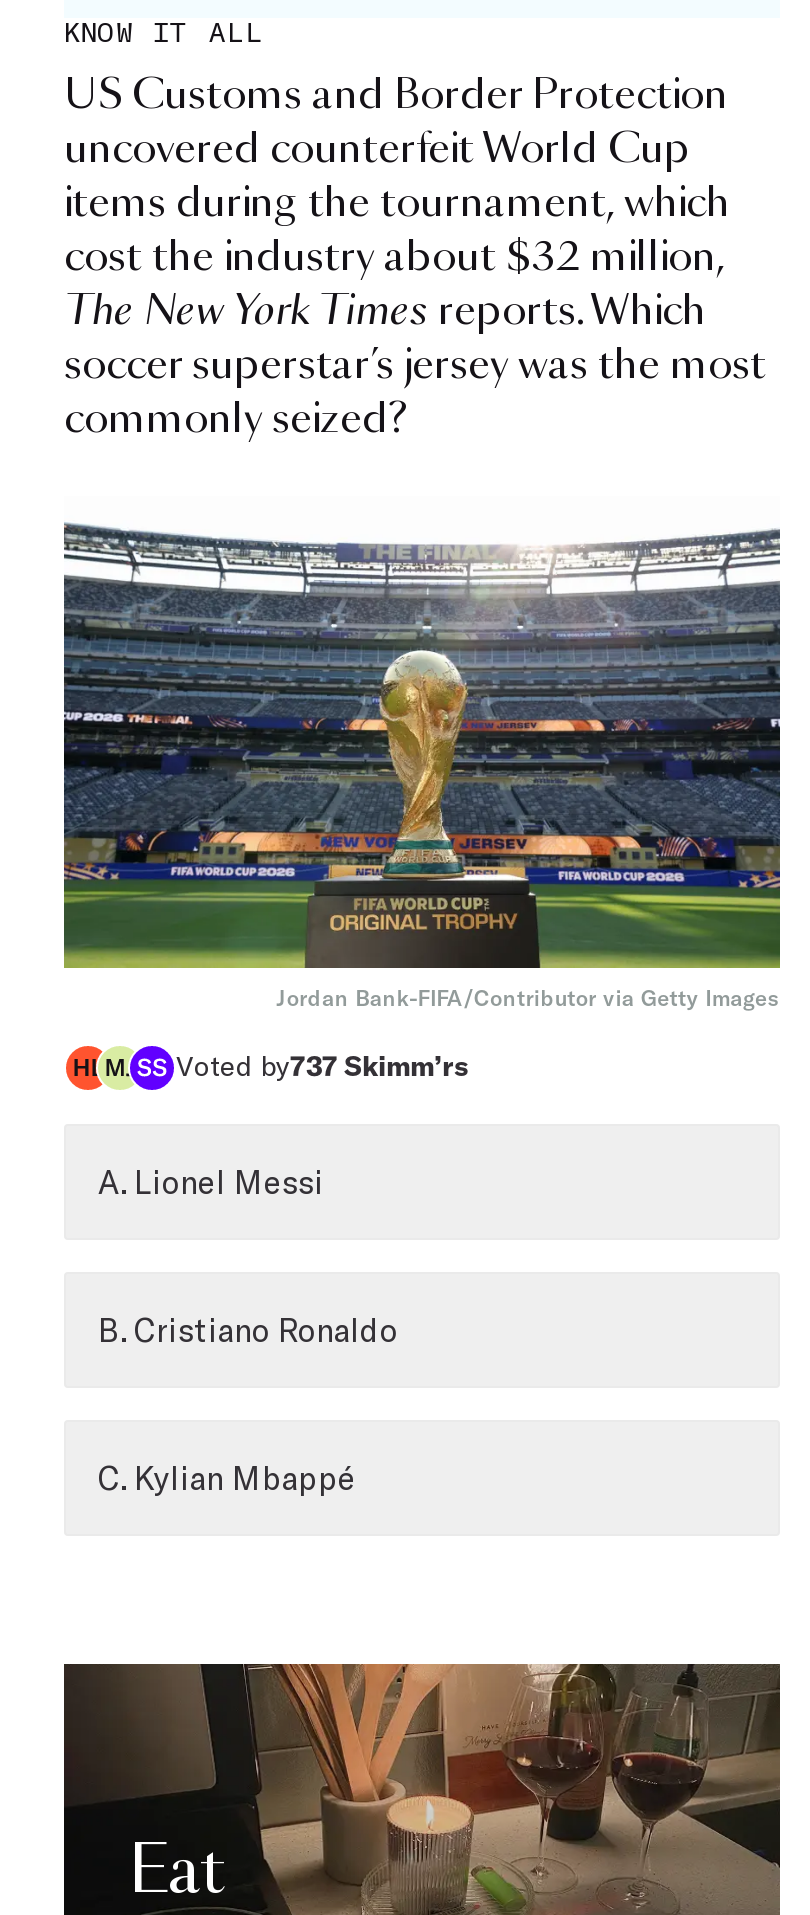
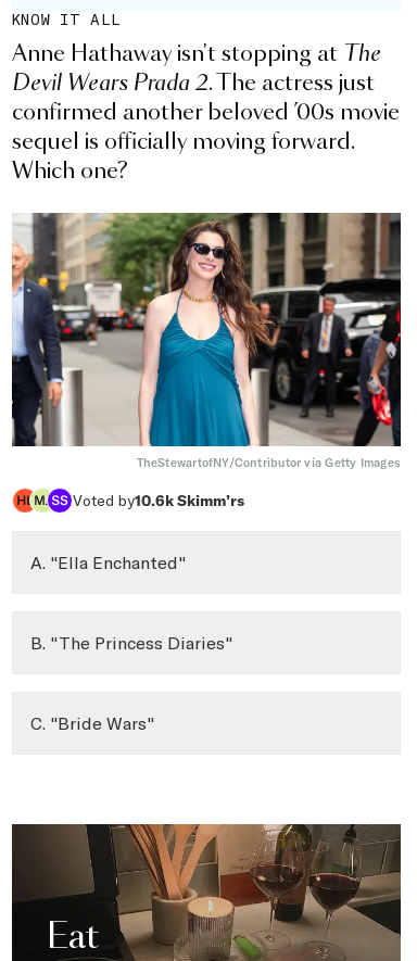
[64,76,766,440] US Customs and Border Protection | uncovered counterfeit World Cup | items during the tournament, which | cost the industry about $32 million, | The New York Times reports. Which | soccer superstar’s jersey was the most | commonly seized? -> [12,43,400,182] Anne Hathaway isn't stopping at The | Devil Wears Prada 2. The actress just | confirmed another beloved ’00s movie | sequel is officially moving forward. | Which one?
[62,520,782,1011] [image] | Jordan Bank-FIFA/Contributor via Getty Images -> [11,220,402,471] [image] | TheStewartofNY/Contributor via Getty Images
[176,1048,468,1084] Voted by737 Skimm’rs -> [73,491,244,510] Voted by10.6k Skimm’rs
[98,1161,324,1201] A. Lionel Messi -> [30,552,186,574] A. "Ella Enchanted"
[98,1309,398,1349] B. Cristiano Ronaldo -> [30,632,232,654] B. "The Princess Diaries"
[98,1457,356,1497] C. Kylian Mbappé -> [30,713,154,734] C. "Bride Wars"

